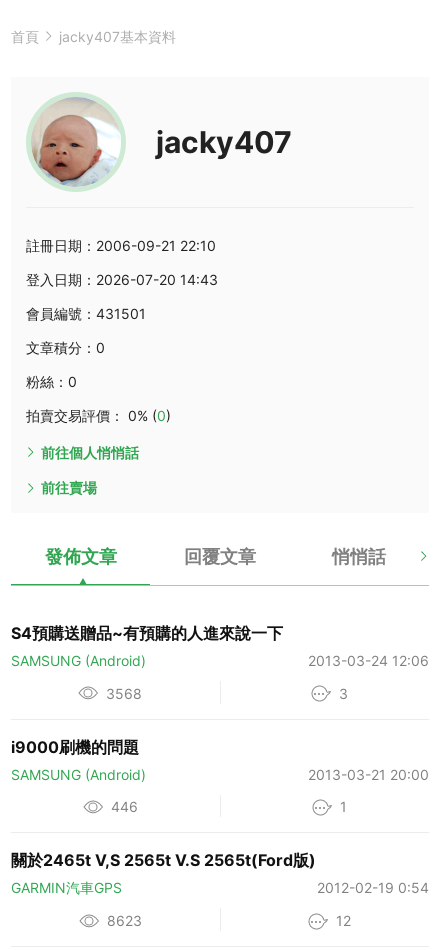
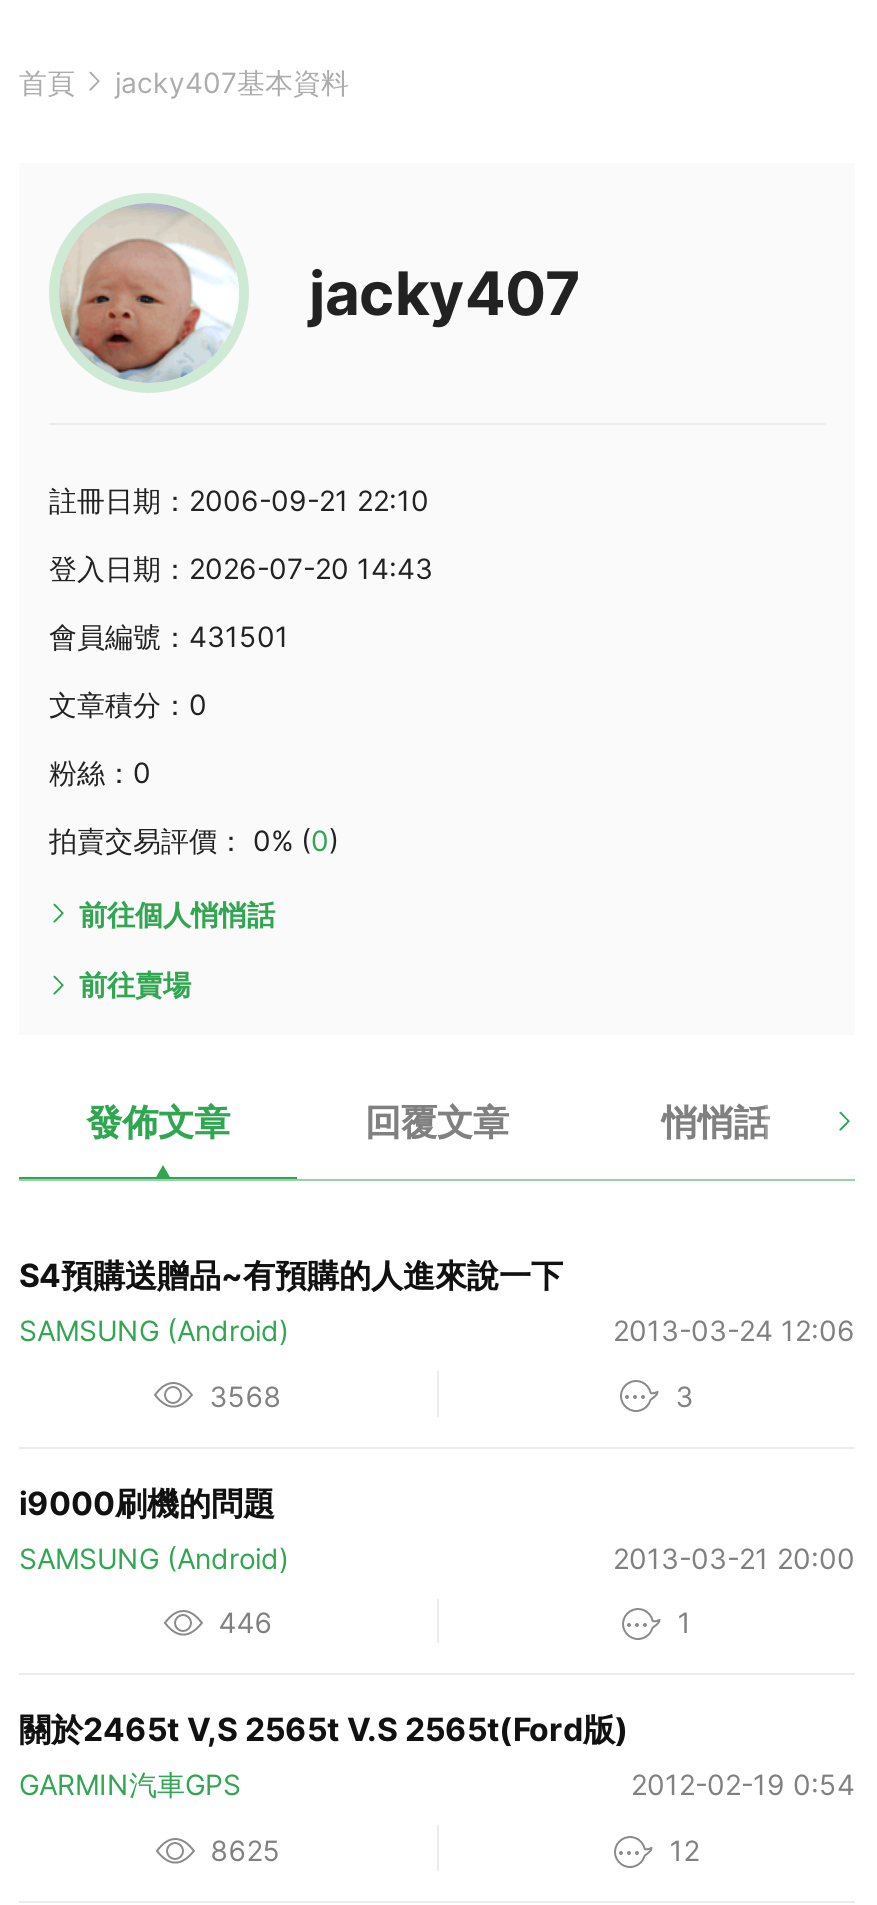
[107,912,142,929] 8623 -> [211,1833,281,1867] 8625

